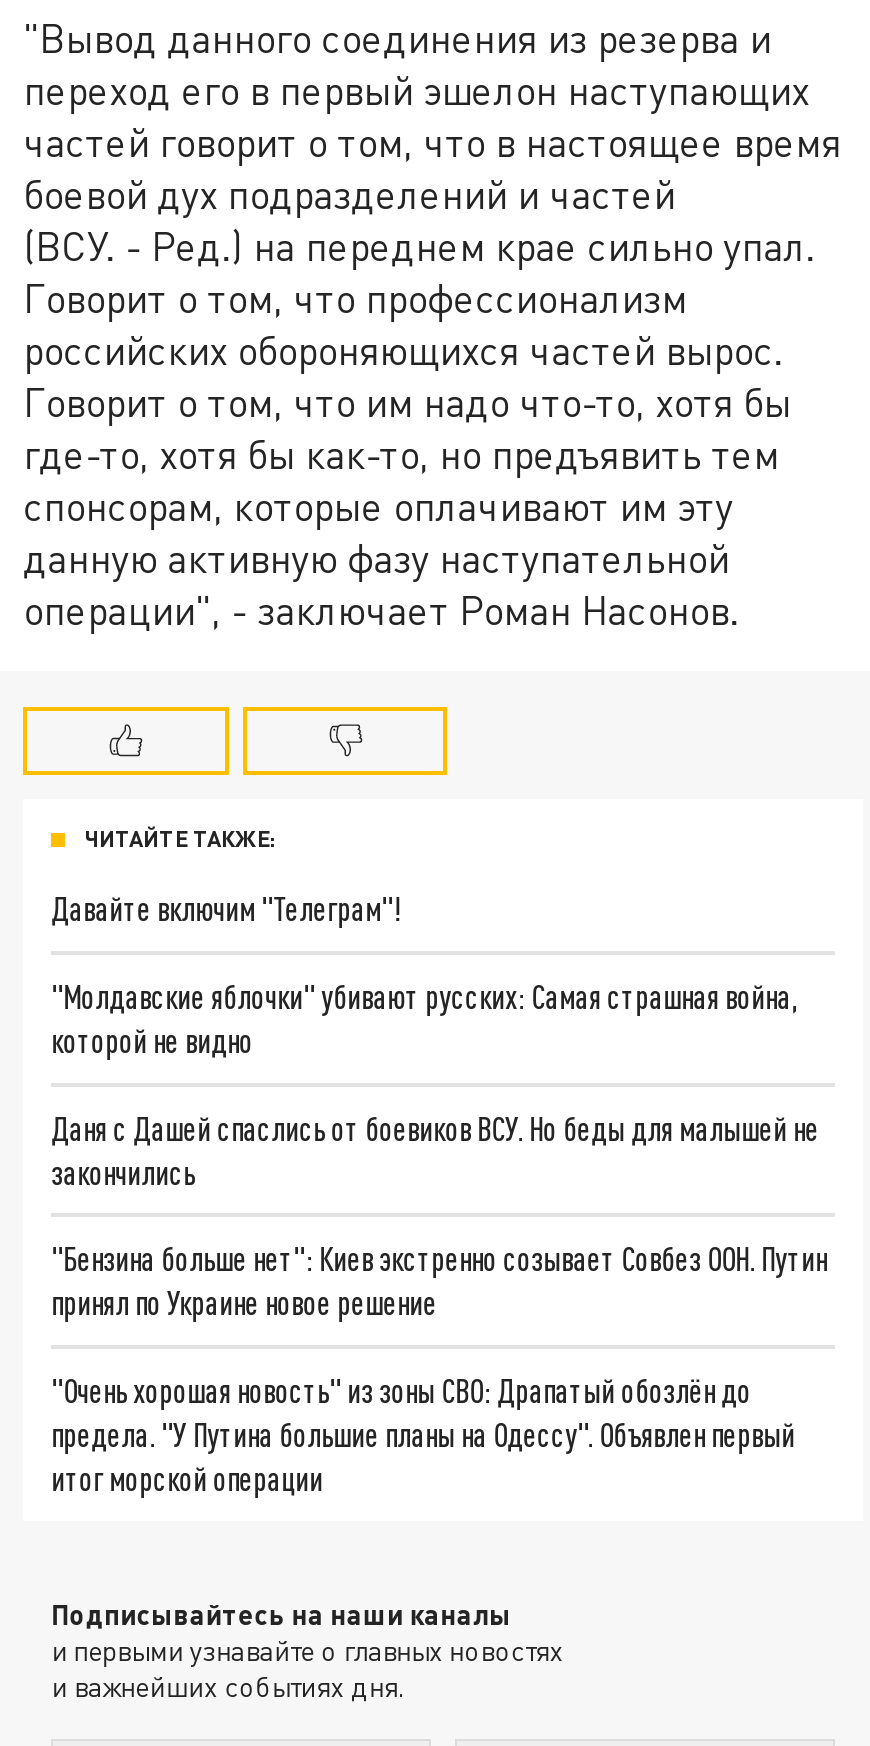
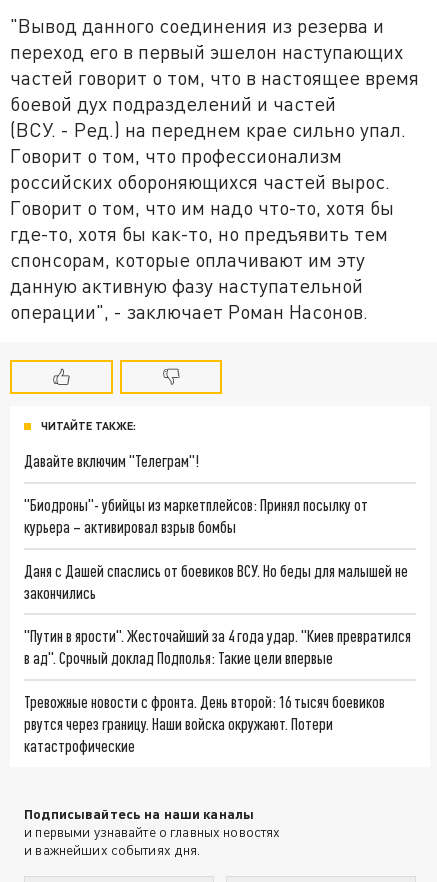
[51,977,797,1059] "Молдавские яблочки" убивают русских: Самая страшная война, | которой не видно -> [24,495,368,536] "Биодроны"- убийцы из маркетплейсов: Принял посылку от | курьера – активировал взрыв бомбы
[51,1240,827,1322] "Бензина больше нет": Киев экстренно созывает Совбез ООН. Путин | принял по Украине новое решение -> [24,626,411,667] "Путин в ярости". Жесточайший за 4 года удар. "Киев превратился | в ад". Срочный доклад Подполья: Такие цели впервые
[51,1371,795,1497] "Очень хорошая новость" из зоны СВО: Драпатый обозлён до | предела. "У Путина большие планы на Одессу". Объявлен первый | итог морской операции -> [24,692,385,755] Тревожные новости с фронта. День второй: 16 тысяч боевиков | рвутся через границу. Наши войска окружают. Потери | катастрофические

